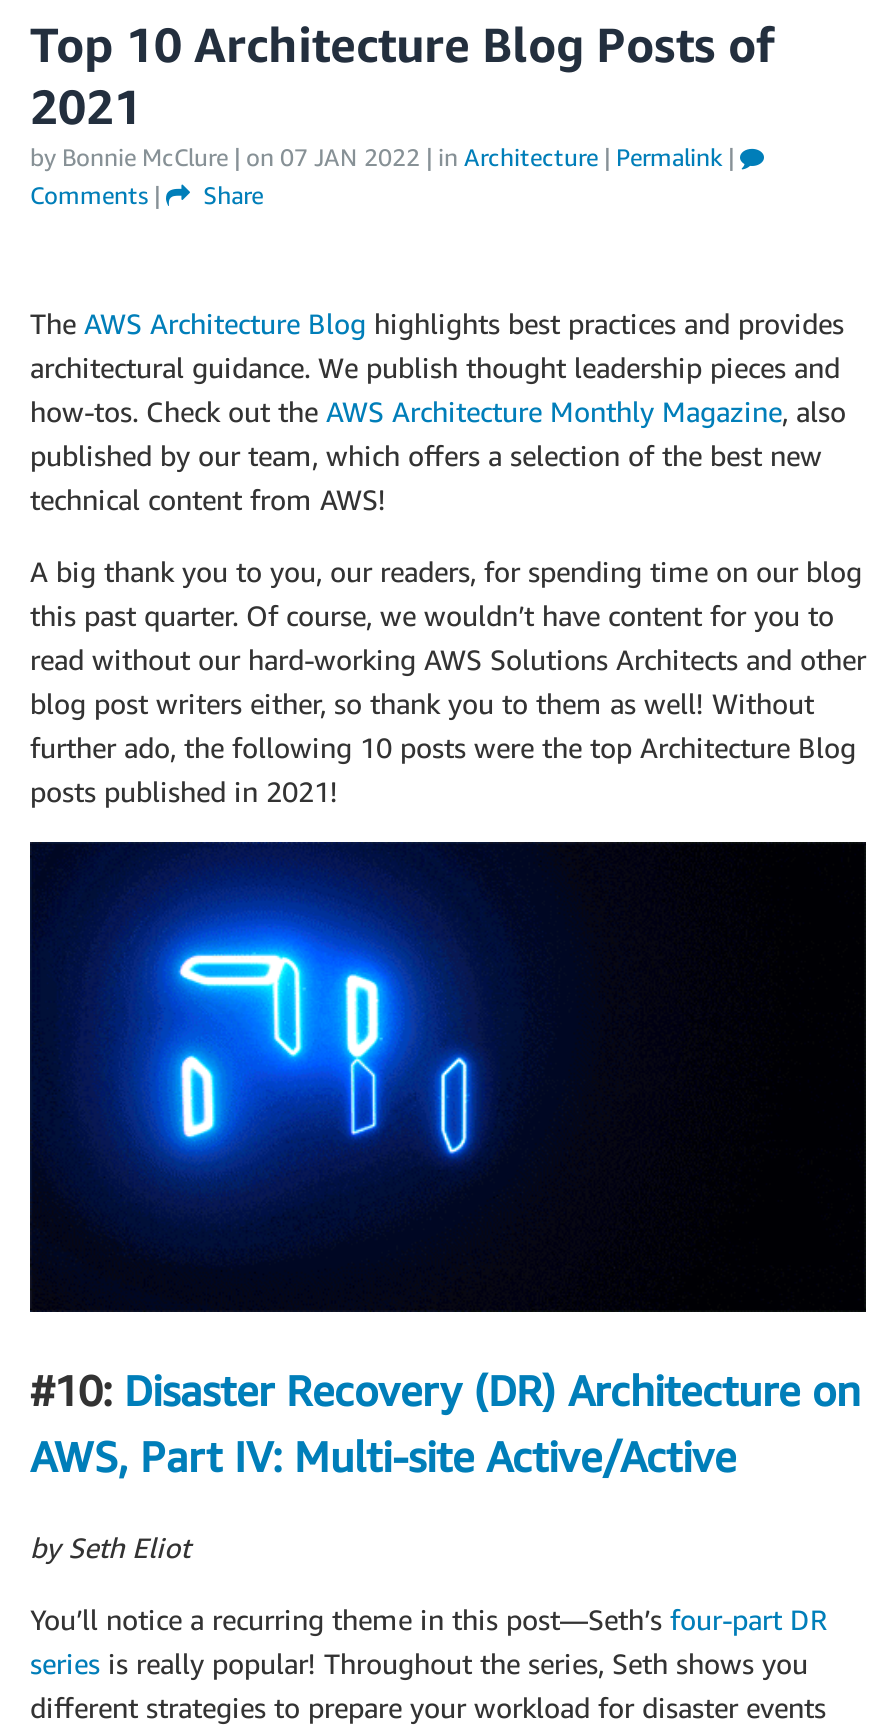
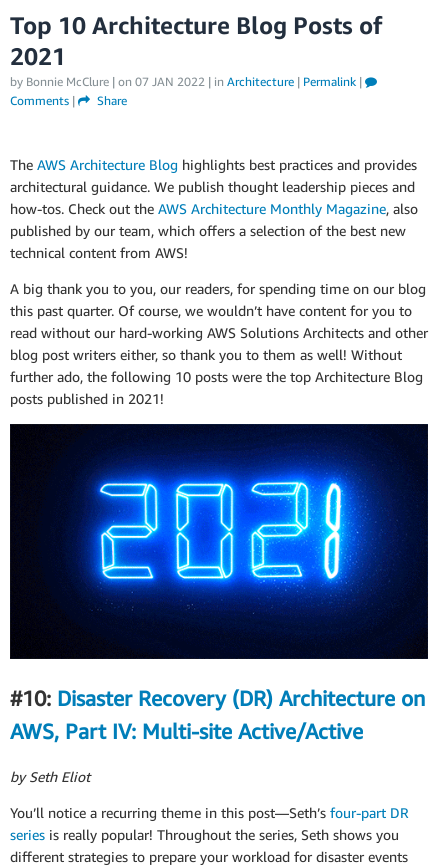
[32,842,866,1308] [image] -> [12,424,428,658] [image]

